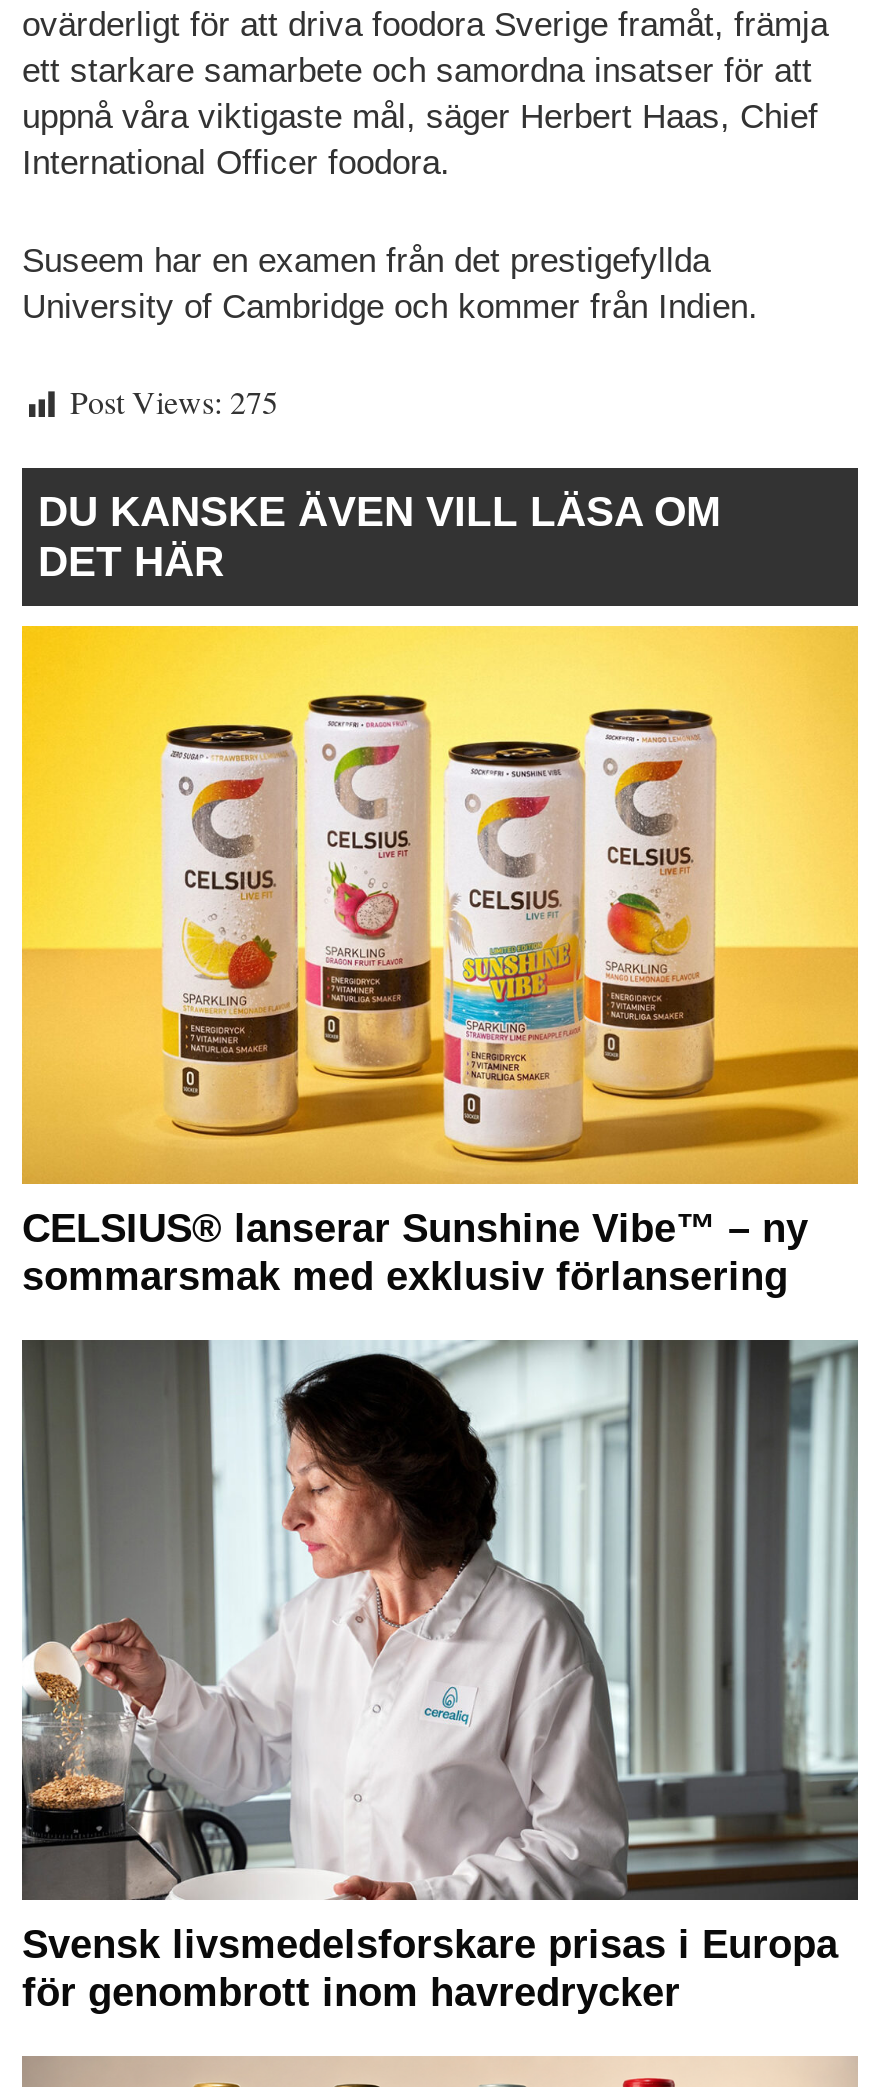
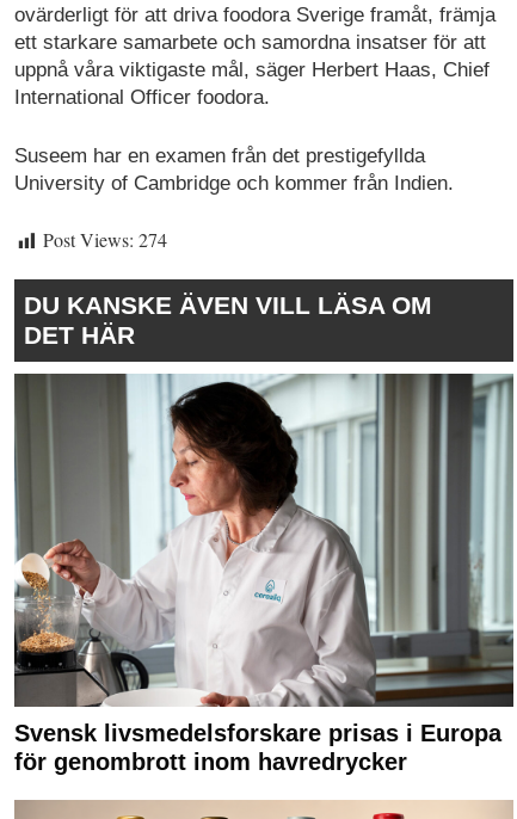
[70,380,278,422] Post Views: 275 -> [43,227,167,252] Post Views: 274
[20,624,860,1298] [image] | CELSIUS® lanserar Sunshine Vibe™ – ny | sommarsmak med exklusiv förlansering -> none

